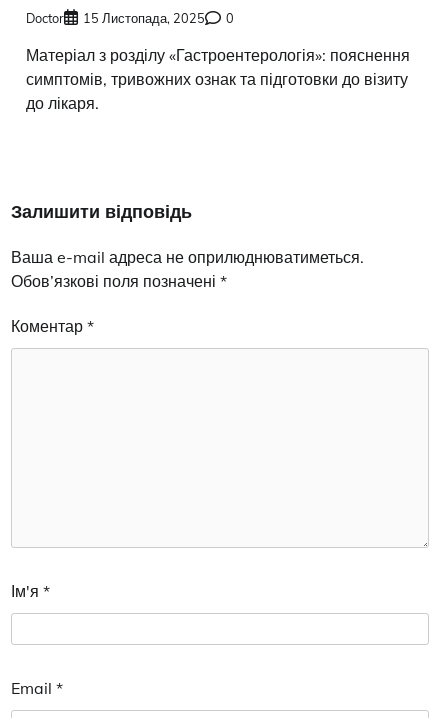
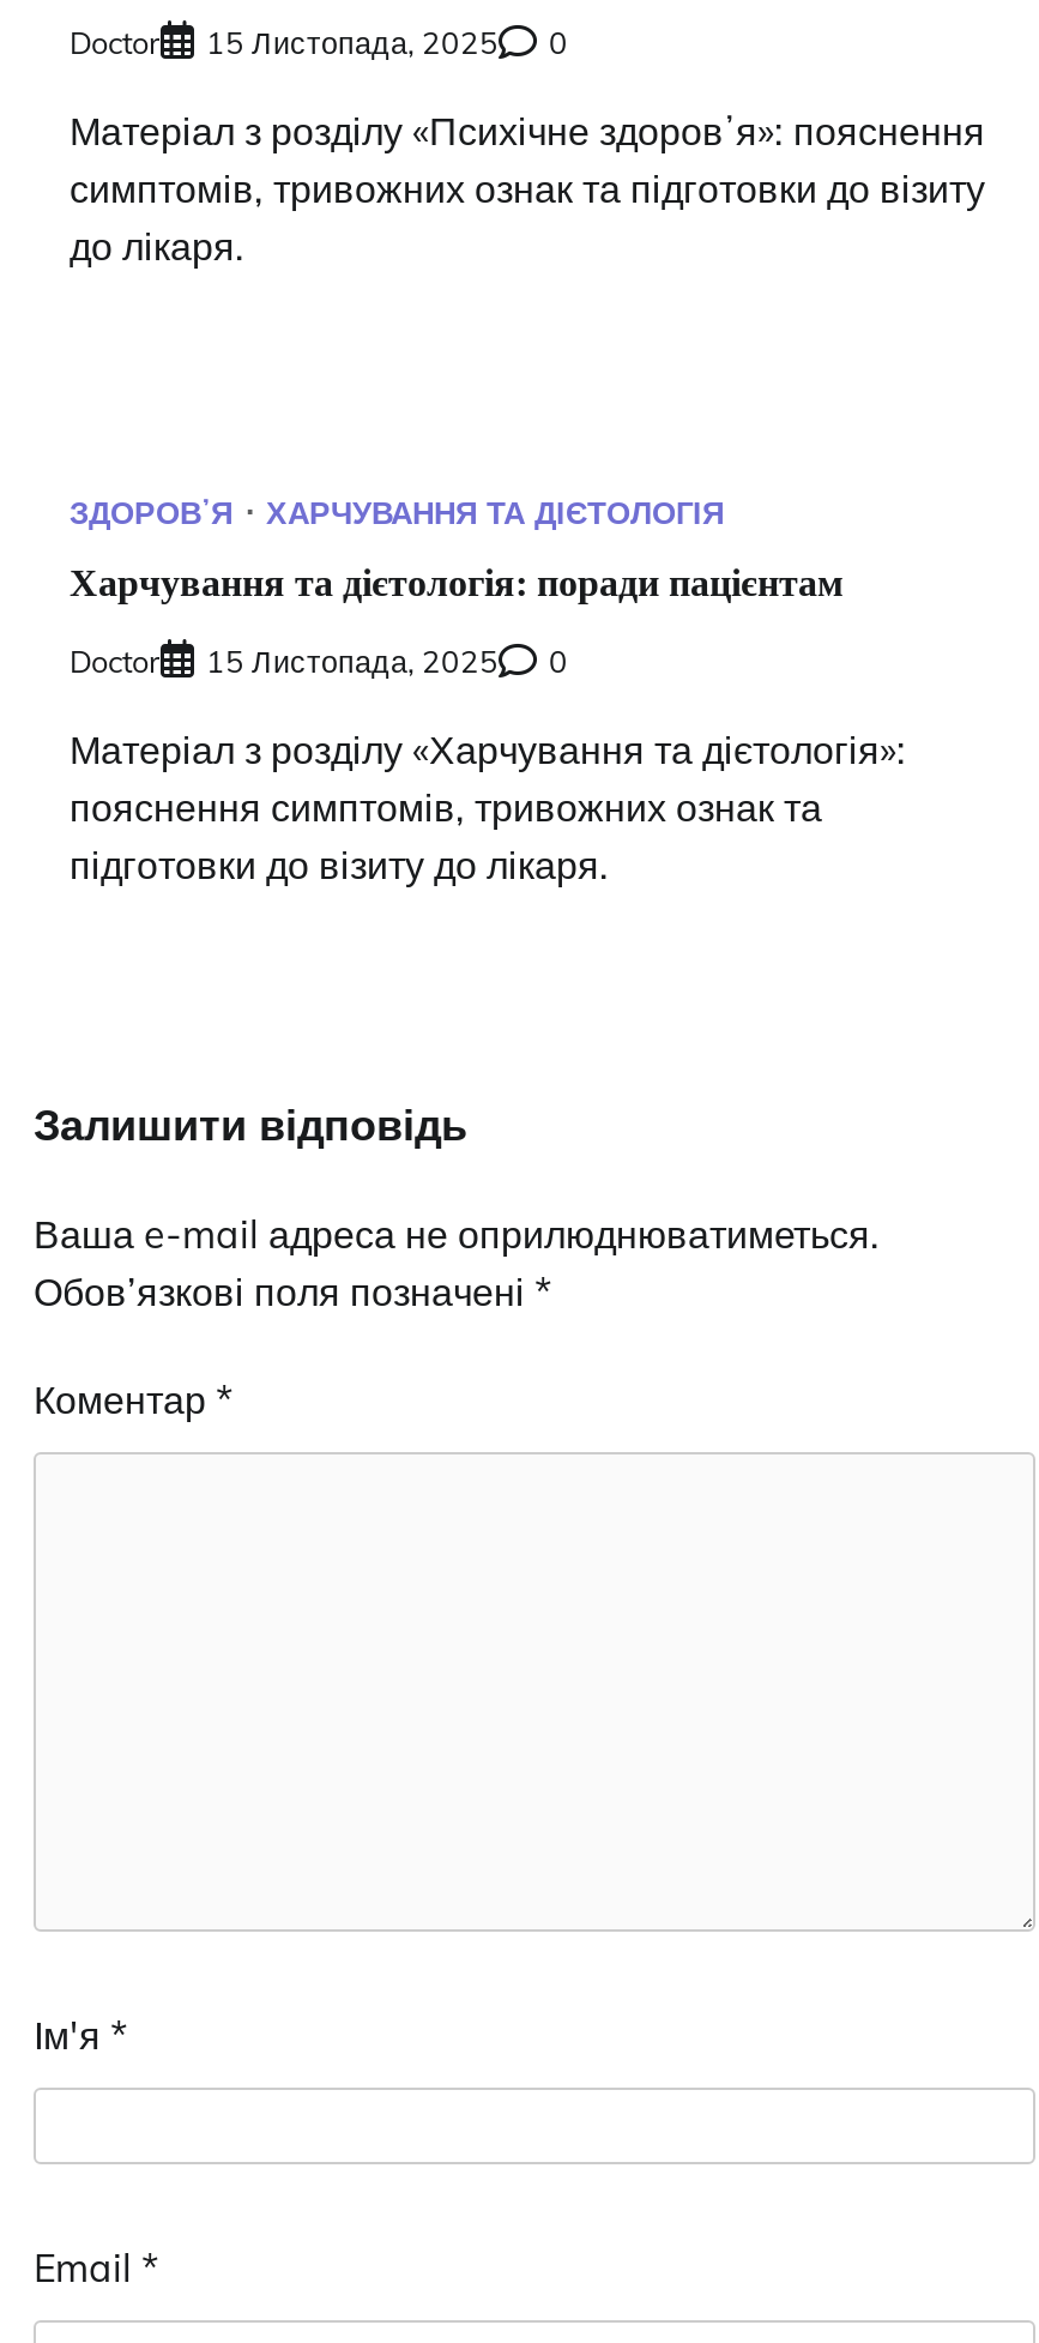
[26,45,410,65] Матеріал з розділу «Гастроентерологія»: пояснення -> [70,108,985,156] Матеріал з розділу «Психічне здоровʼя»: пояснення
none -> [70,494,906,889] ЗДОРОВʼЯ | ХАРЧУВАННЯ ТА ДІЄТОЛОГІЯ | Харчування та дієтологія: поради пацієнтам | Doctor | 15 Листопада, 2025 | 0 | Матеріал з розділу «Харчування та дієтологія»: | пояснення симптомів, тривожних ознак та | підготовки до візиту до лікаря.

